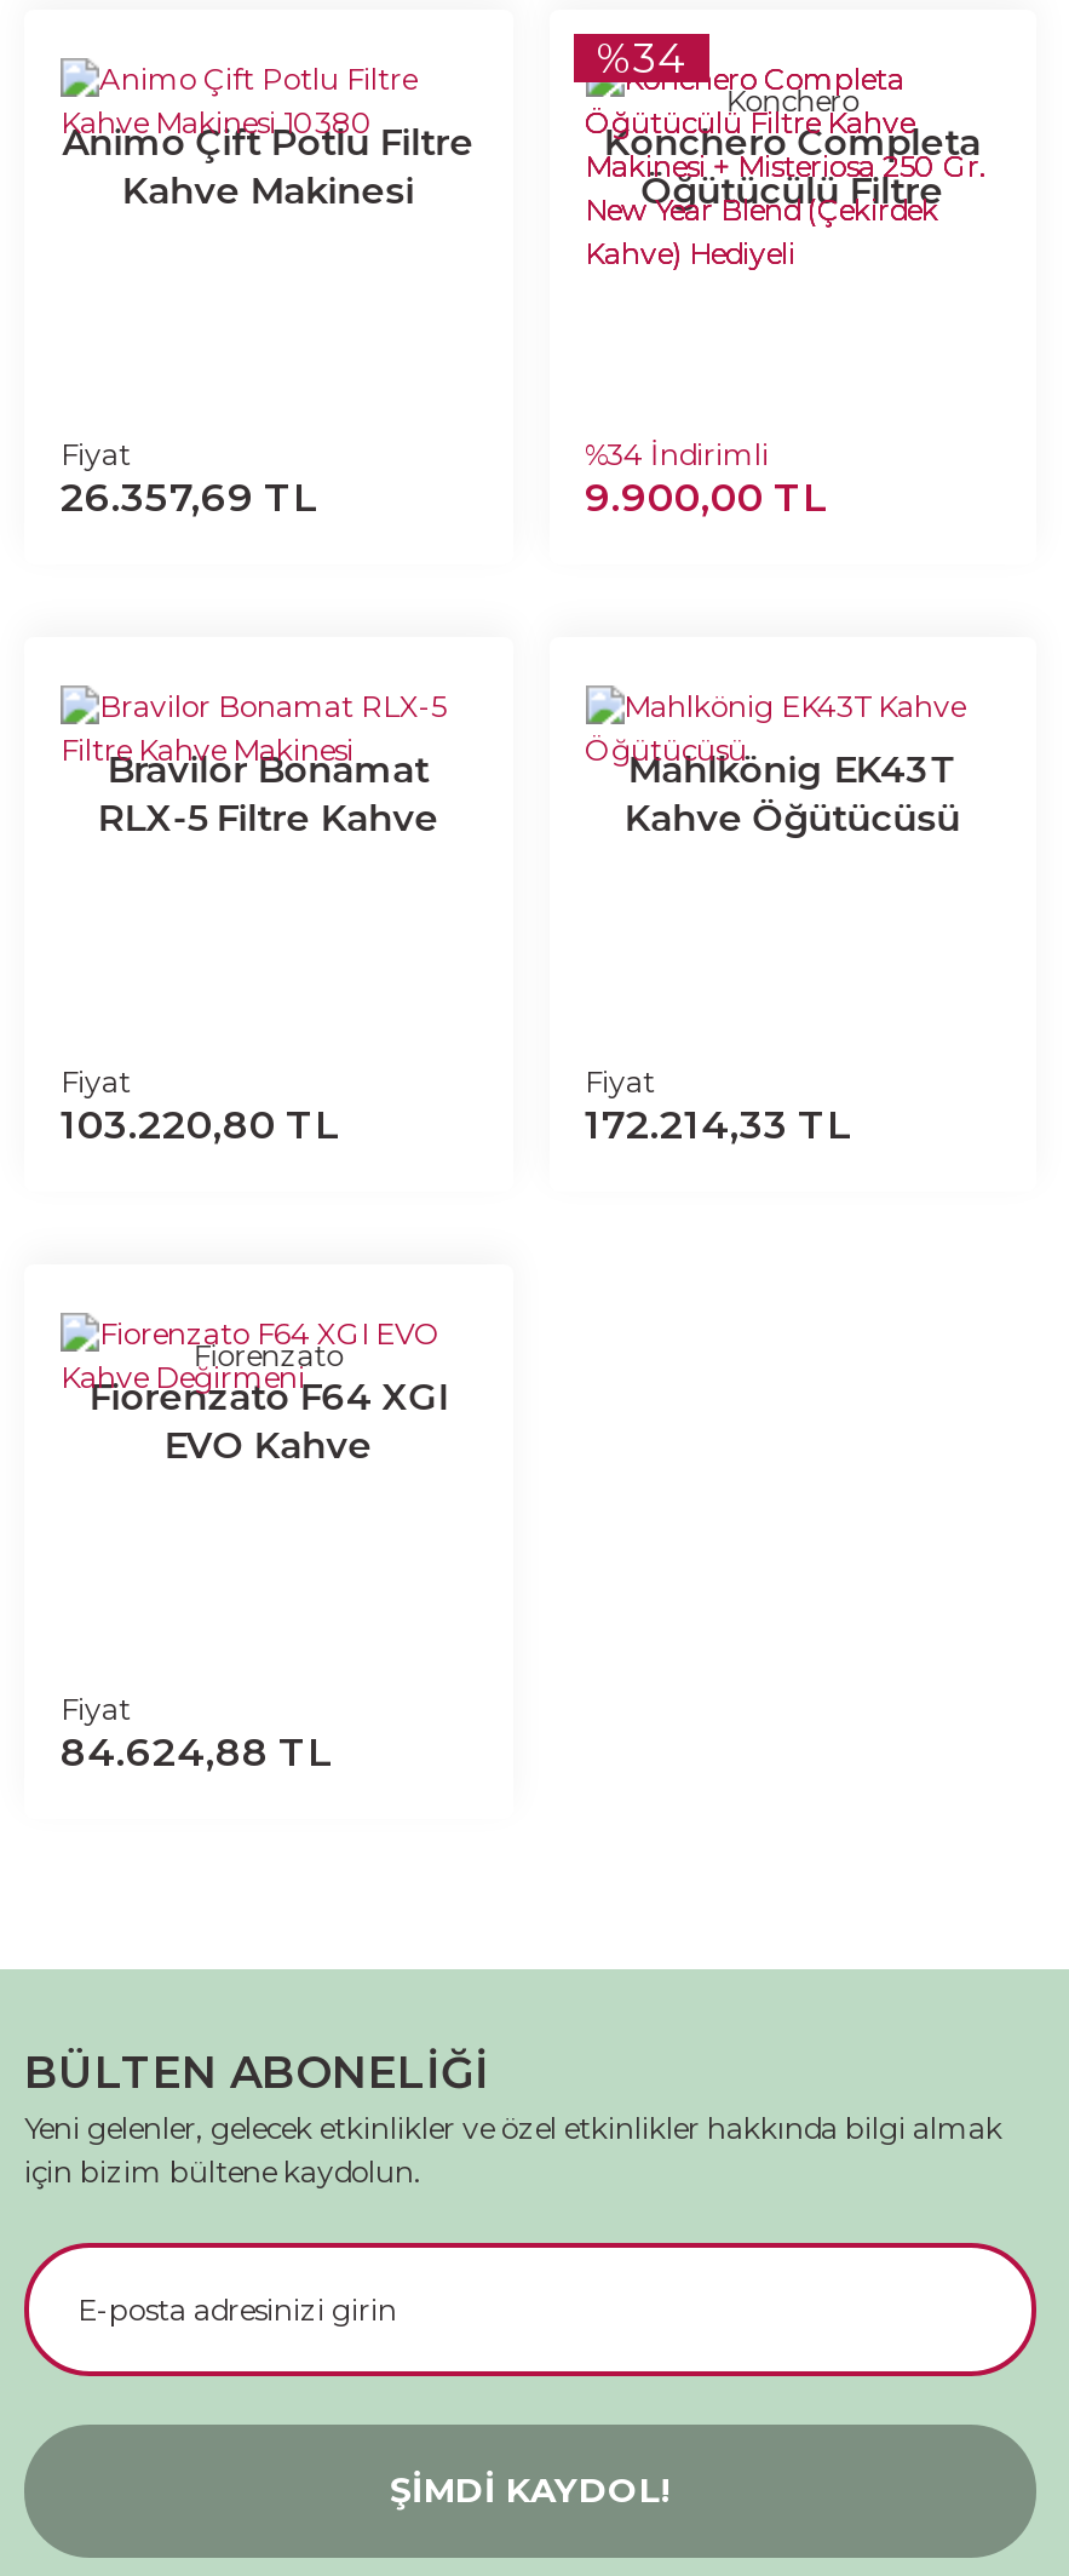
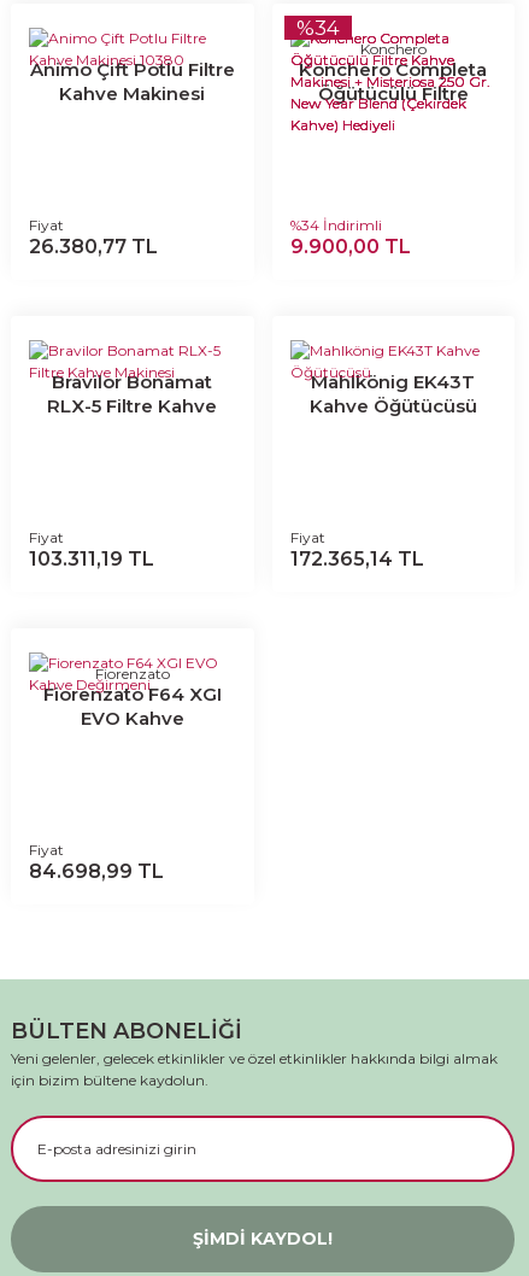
[61,475,317,521] 26.357,69 TL -> [29,235,158,258] 26.380,77 TL
[61,1102,339,1148] 103.220,80 TL -> [29,548,154,570] 103.311,19 TL
[585,1102,851,1148] 172.214,33 TL -> [290,548,424,570] 172.365,14 TL
[61,1729,332,1775] 84.624,88 TL -> [29,860,164,883] 84.698,99 TL

